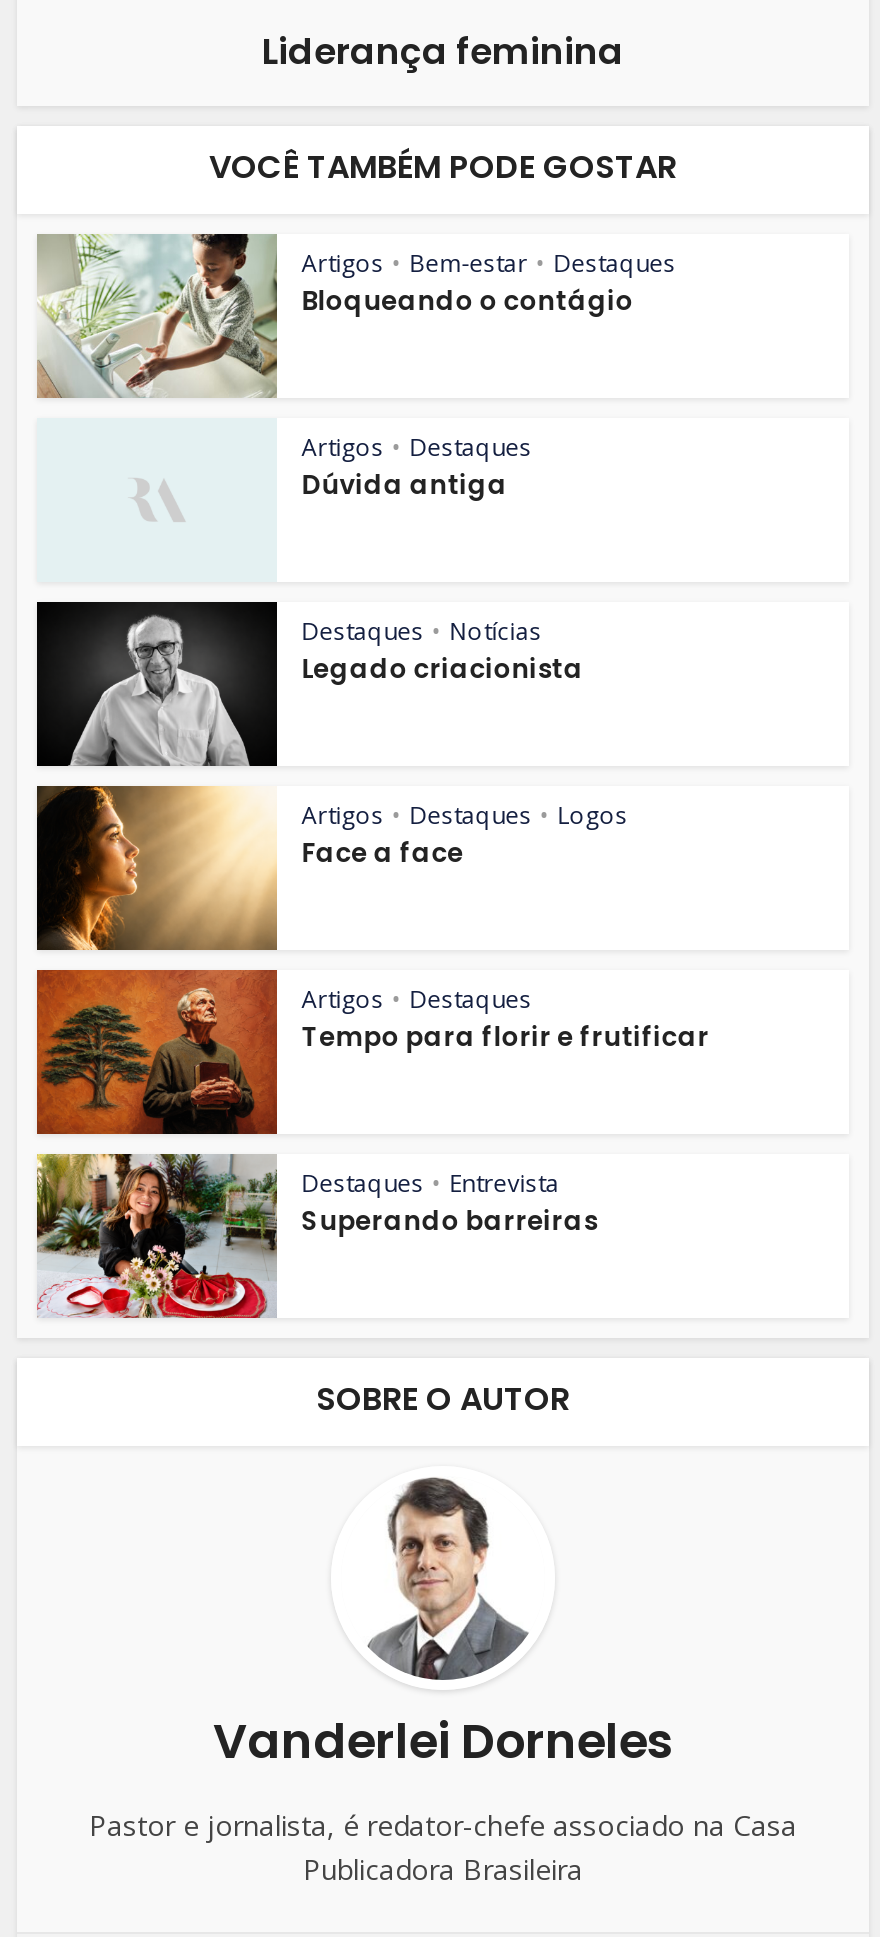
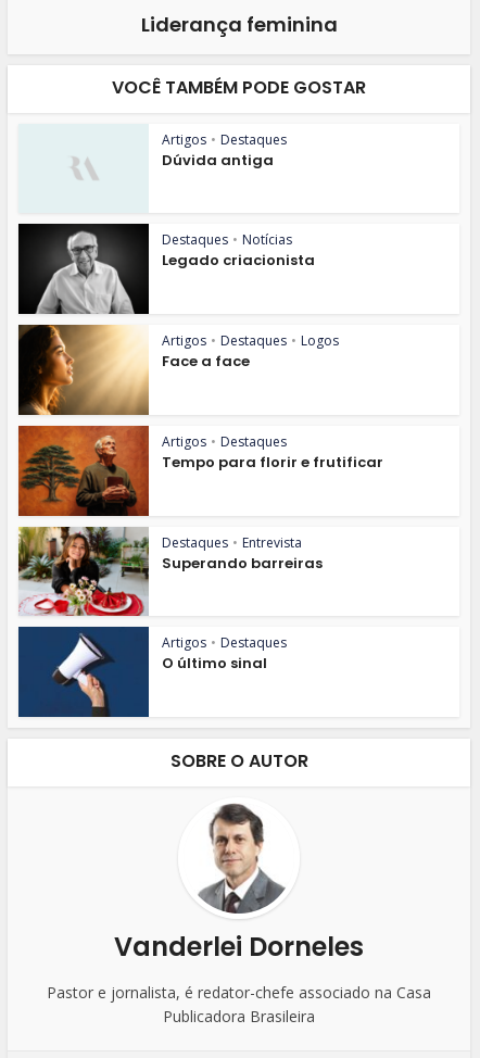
[35,232,675,400] [image] | Artigos • Bem-estar • Destaques | Bloqueando o contágio -> none
moved [39,429,709,1240] -> [20,130,384,573]: [image] | Artigos • Destaques | Dúvida antiga | ... | Destaques • Entrevista | Superando barreiras
none -> [17,626,287,718] [image] | Artigos • Destaques | O último sinal

